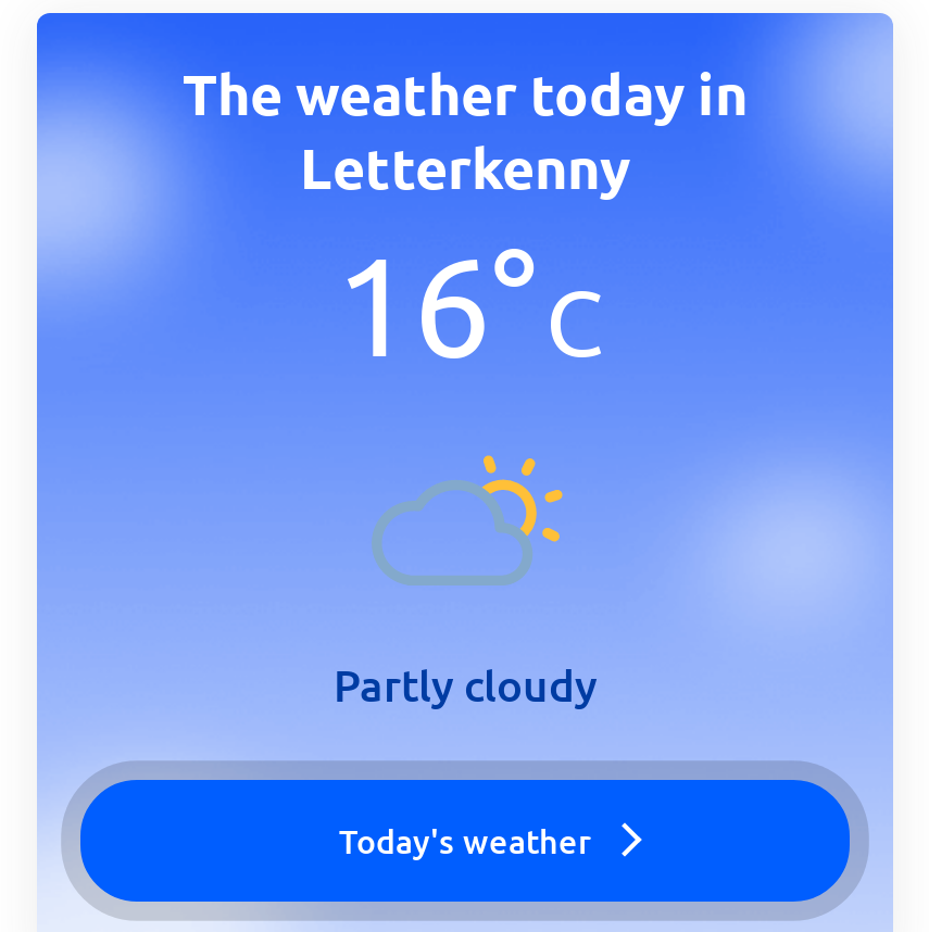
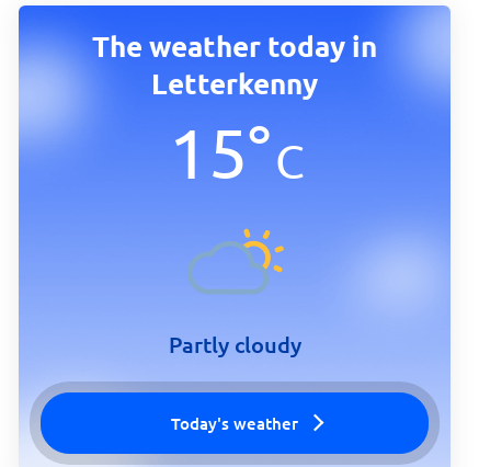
[335,219,604,382] 16° C -> [169,110,305,192] 15° C

